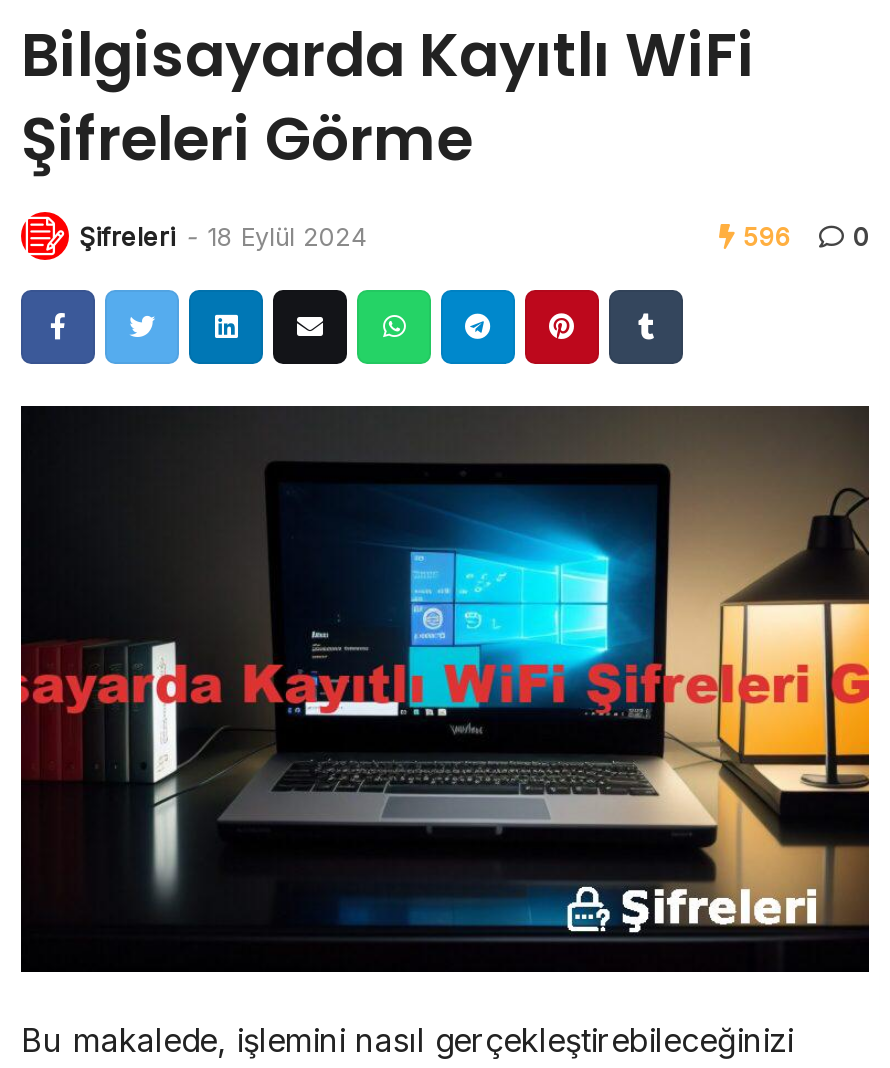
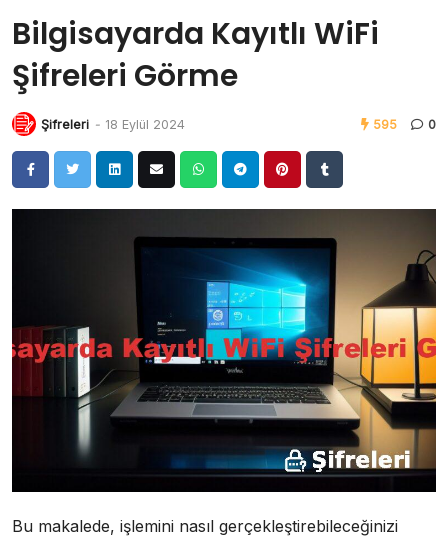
[735,221,869,251] 596 0 -> [369,116,436,131] 595 0

